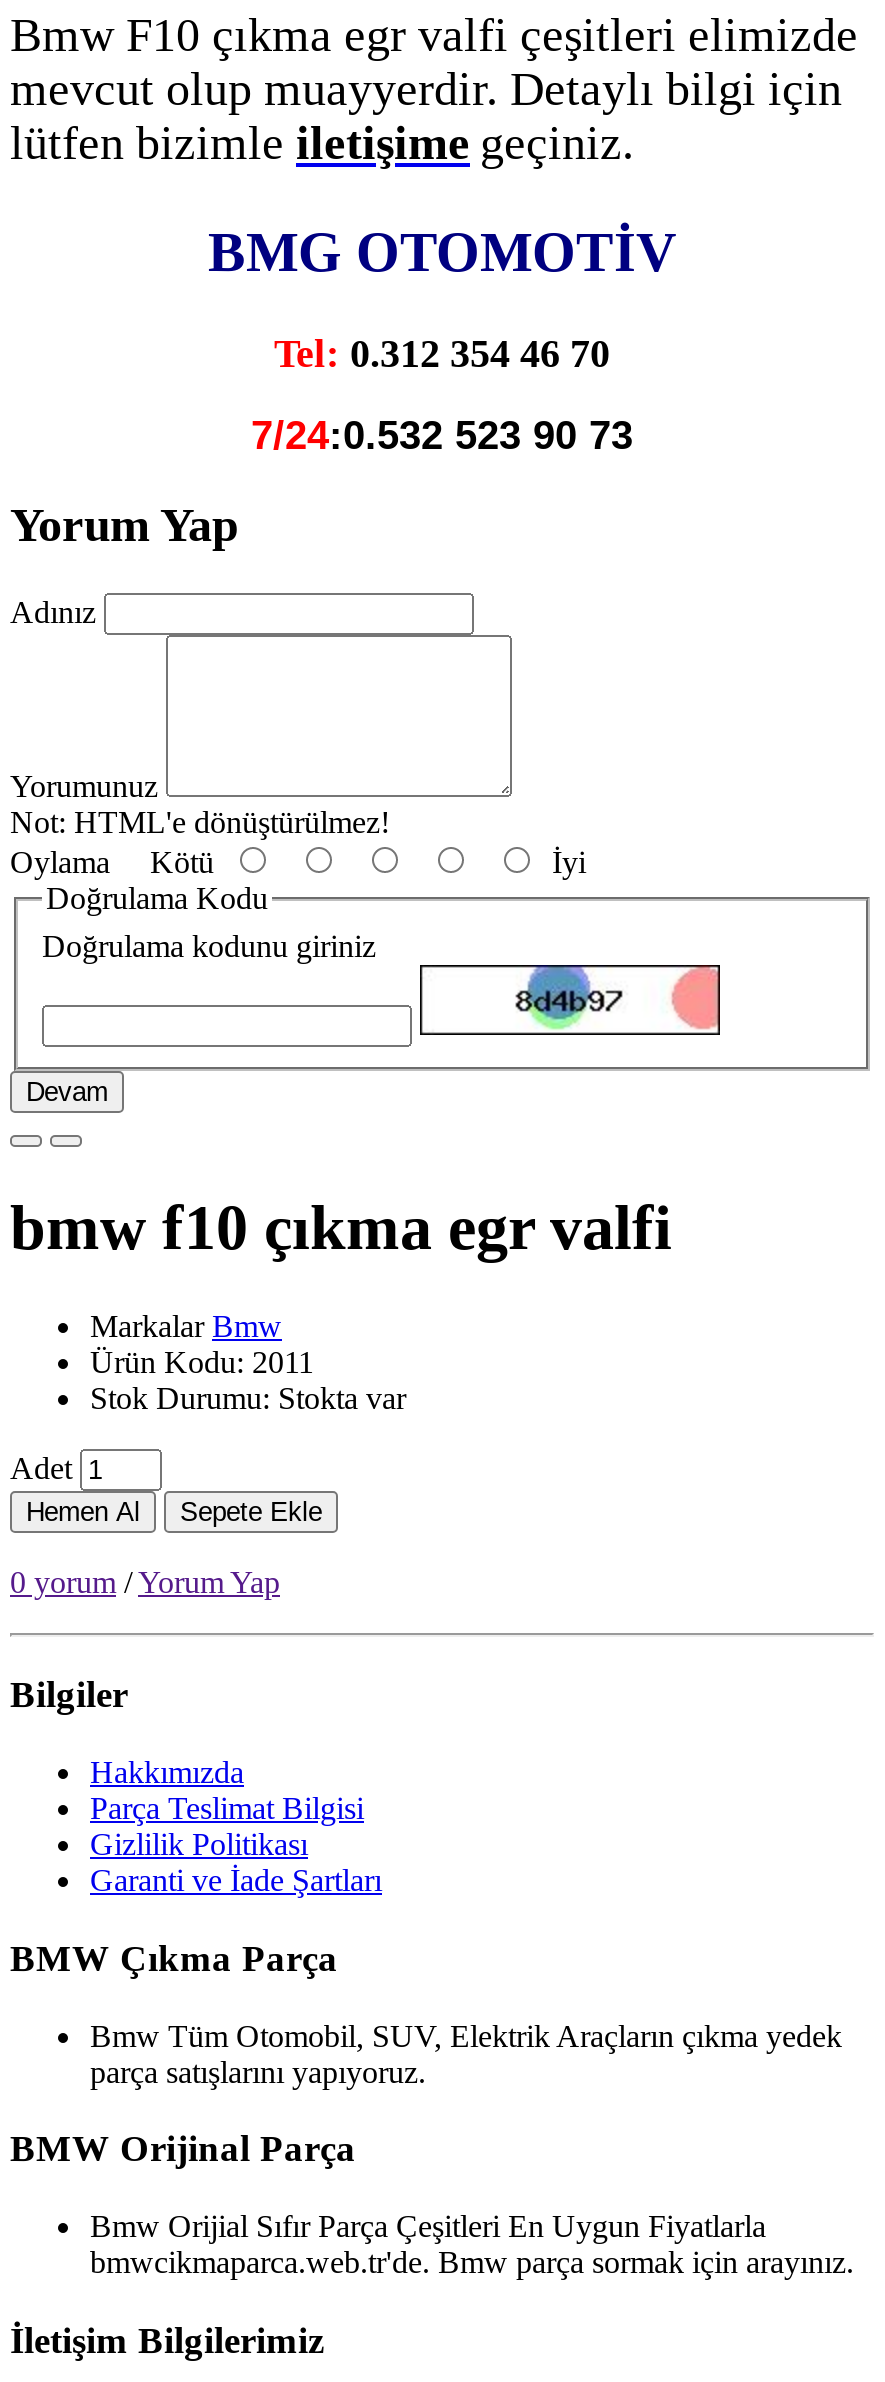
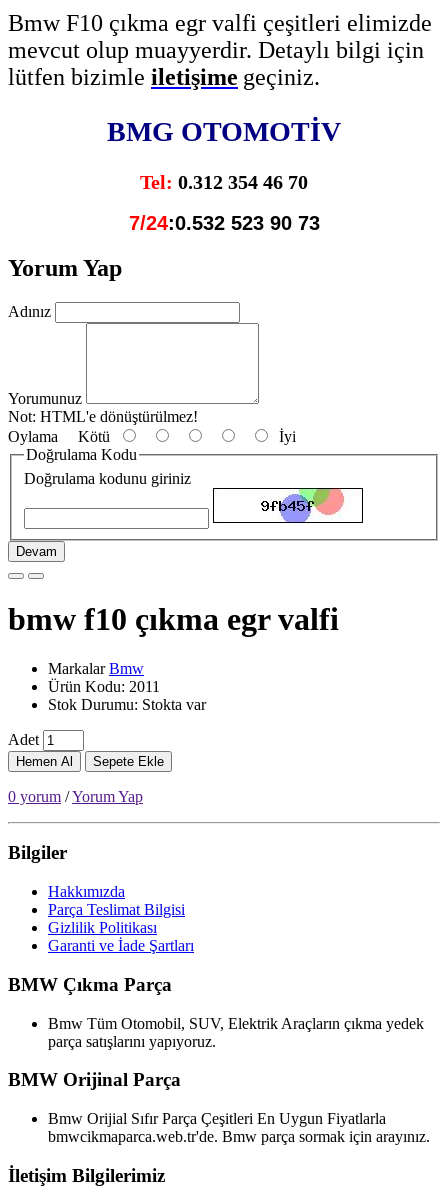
[516,965,720,1035] [image] -> [262,488,363,523] [image]

